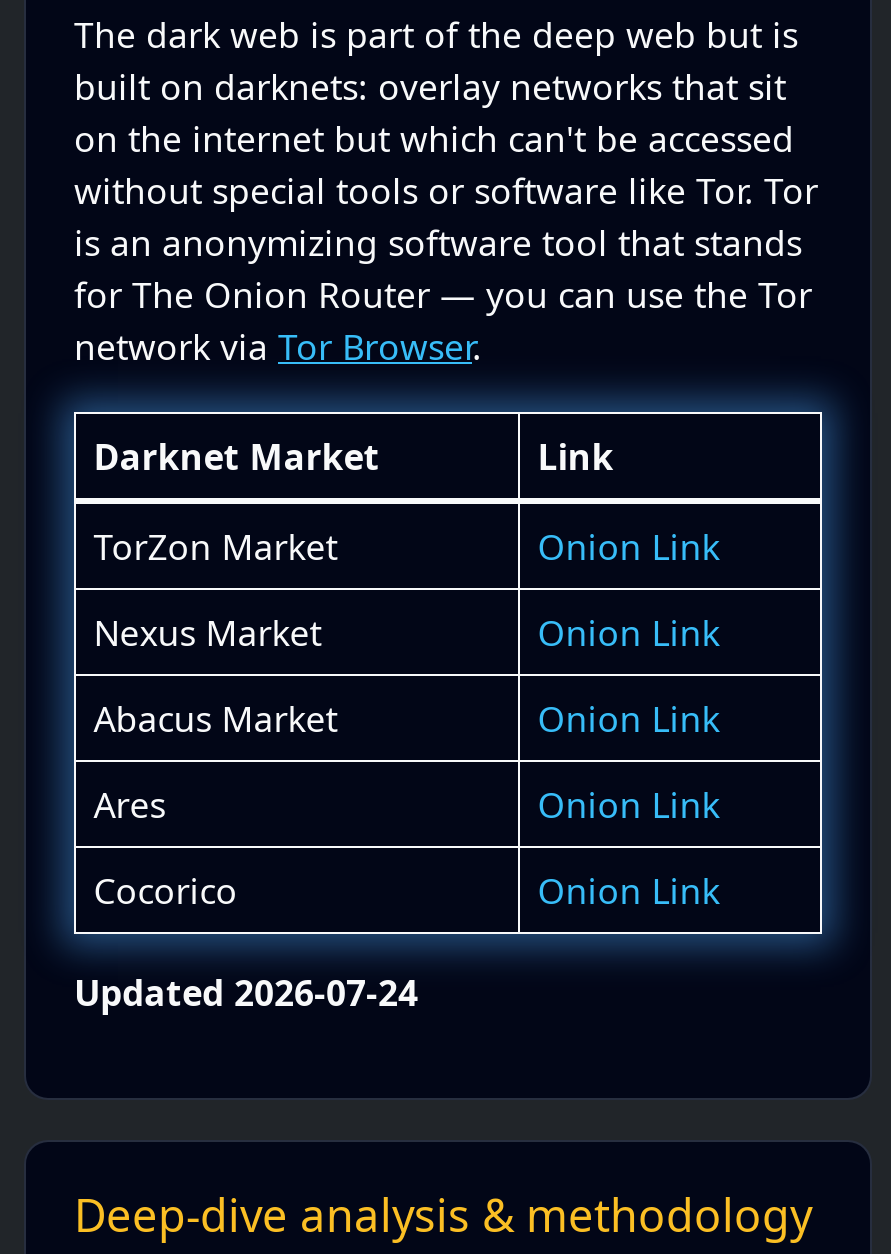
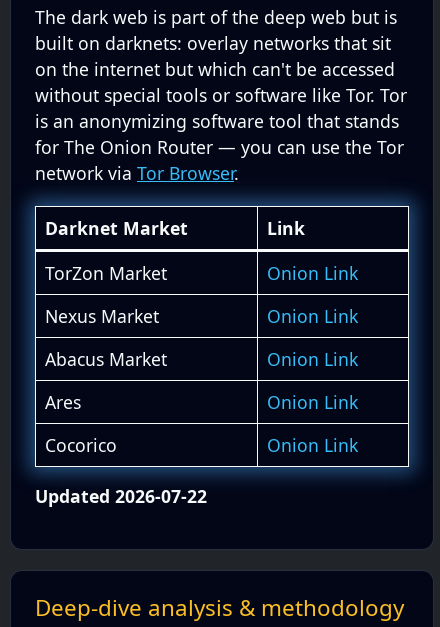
[74,967,418,1015] Updated 2026-07-24 -> [35,483,207,507] Updated 2026-07-22

